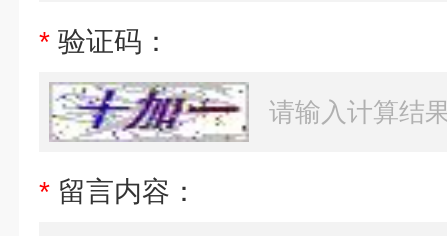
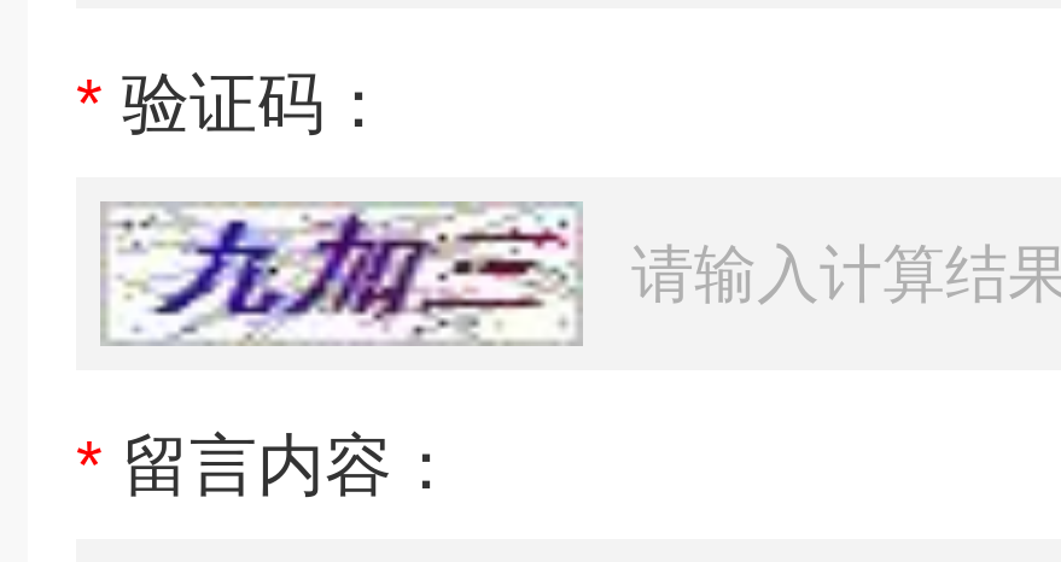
[50,83,248,141] [image] -> [105,206,578,346] [image]

